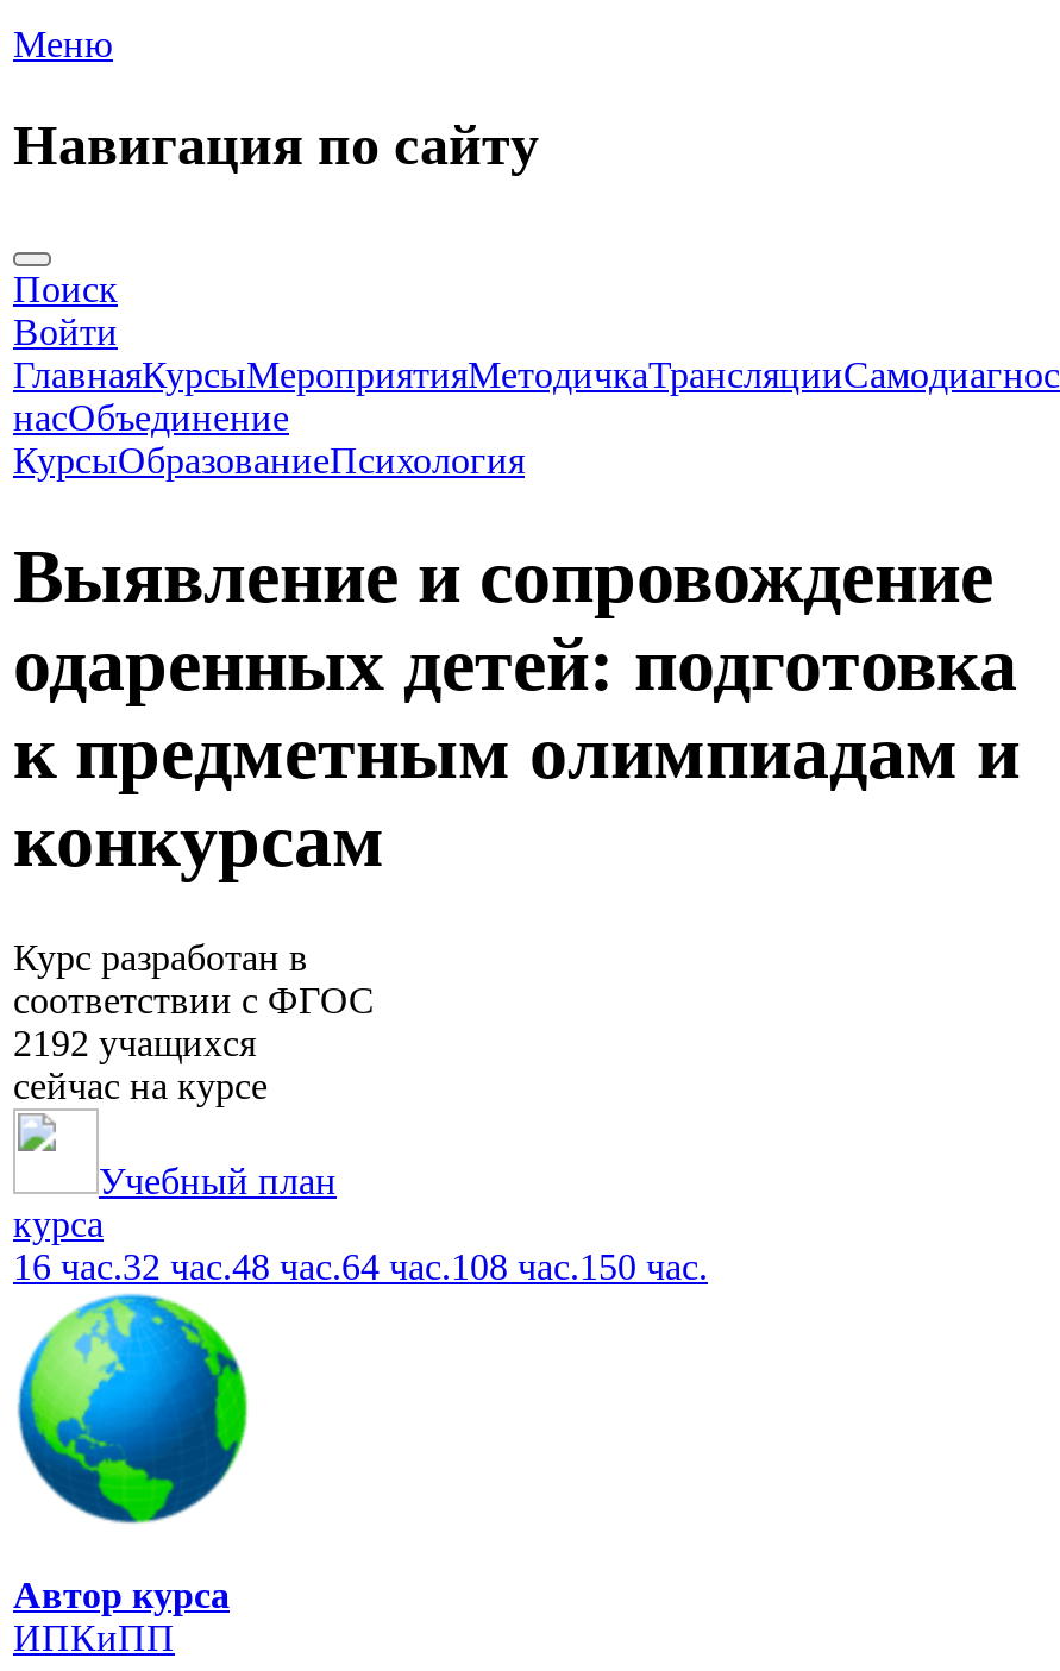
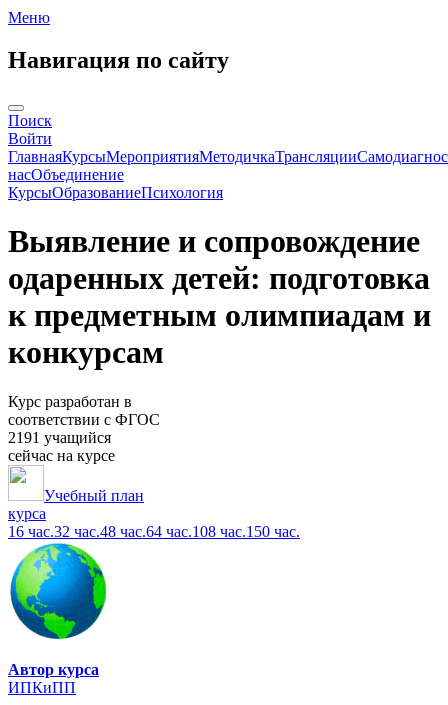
[13,1022,256,1063] 2192 учащихся -> [8,429,111,446] 2191 учащийся

